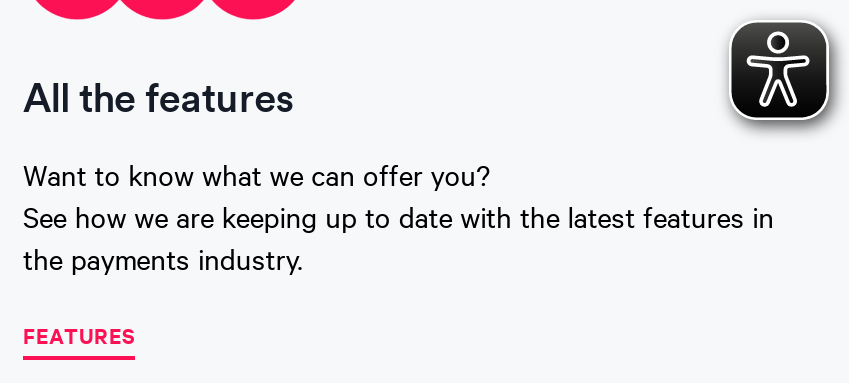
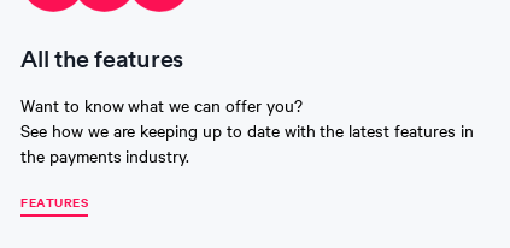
[725,20,841,134] [image] -> none

